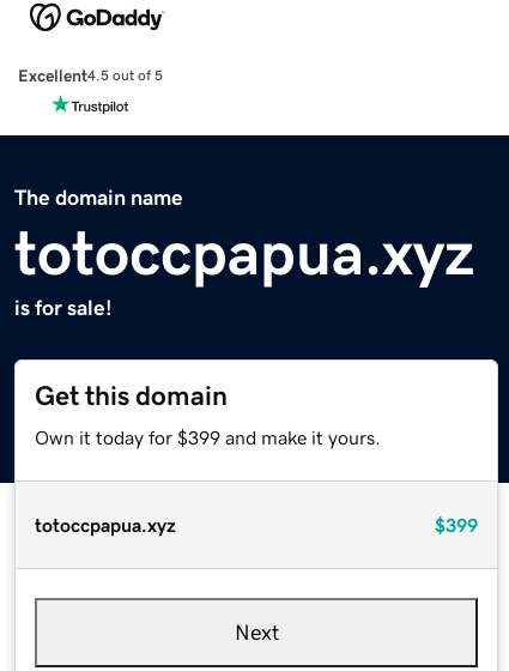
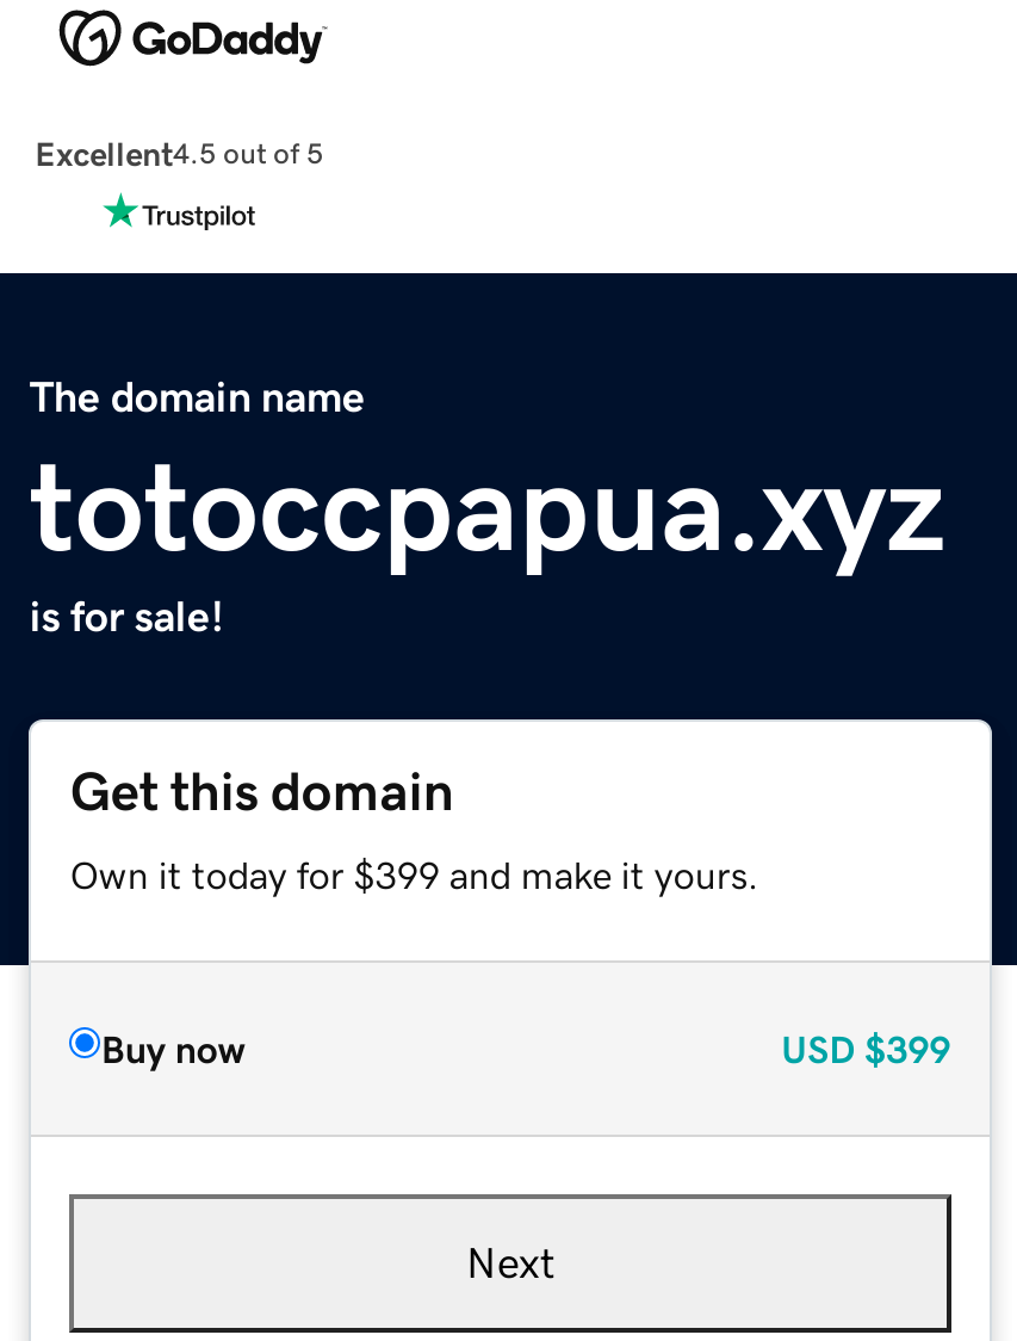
[35,515,477,534] totoccpapua.xyz | $399 -> [101,1029,950,1067] Buy now | USD $399

